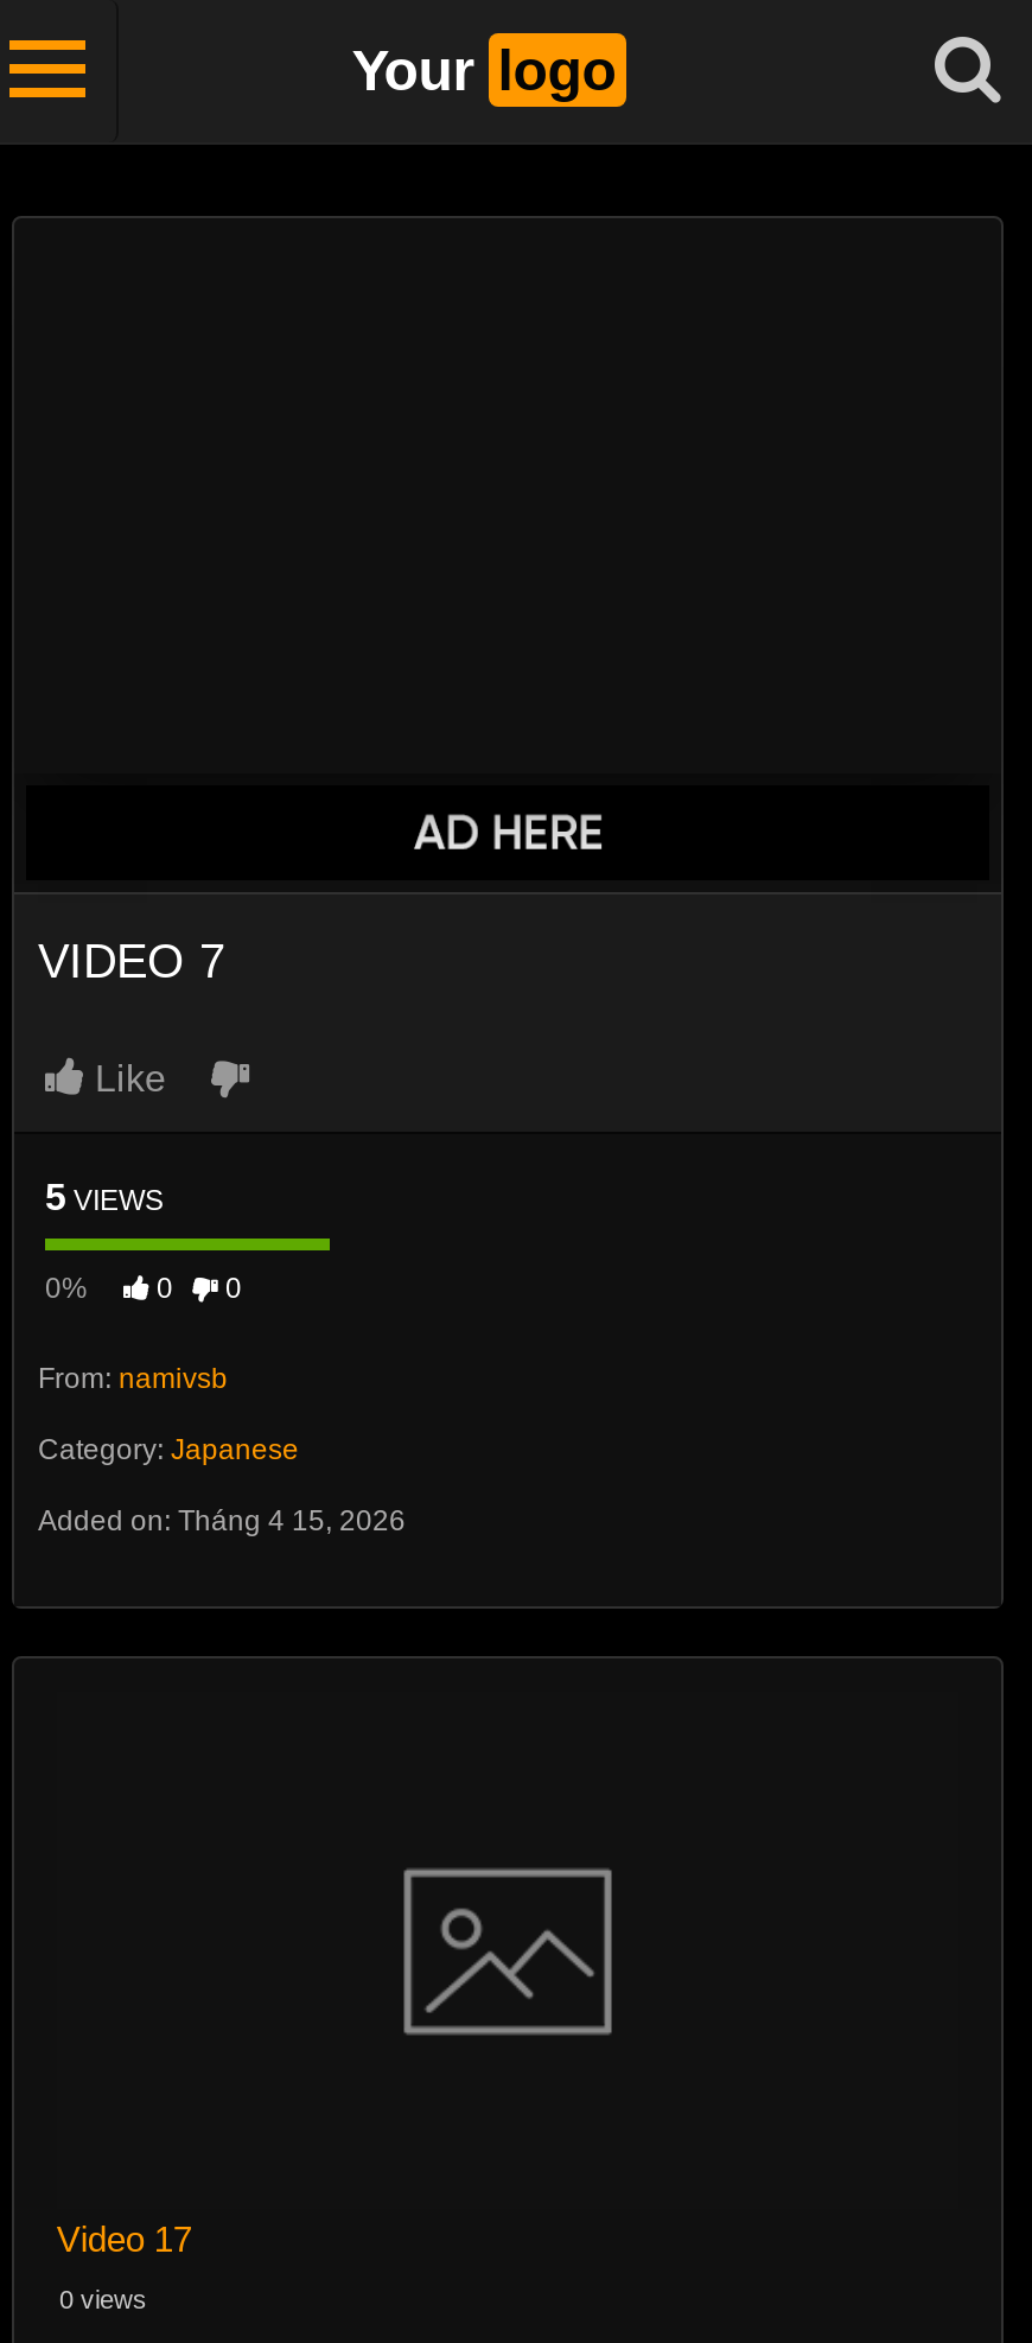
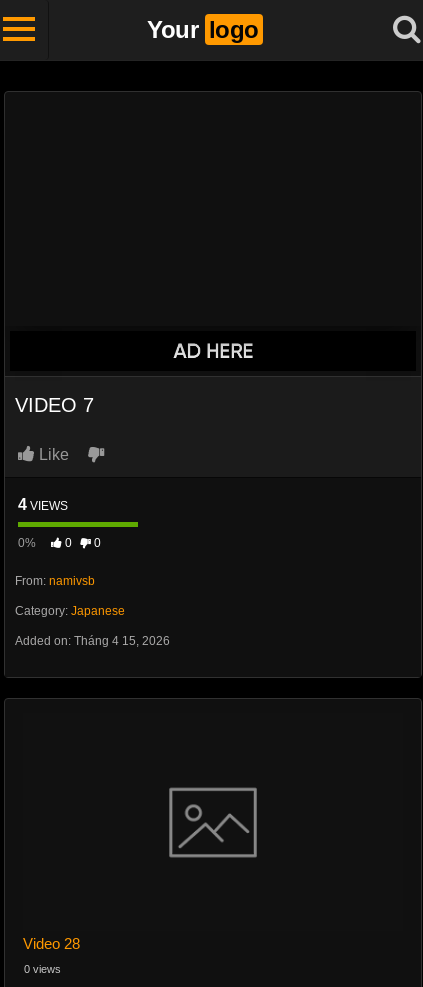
[45,1177,164,1217] 5 VIEWS -> [18,496,68,513] 4 VIEWS
[57,2219,192,2259] Video 17 -> [23,935,80,952] Video 28

